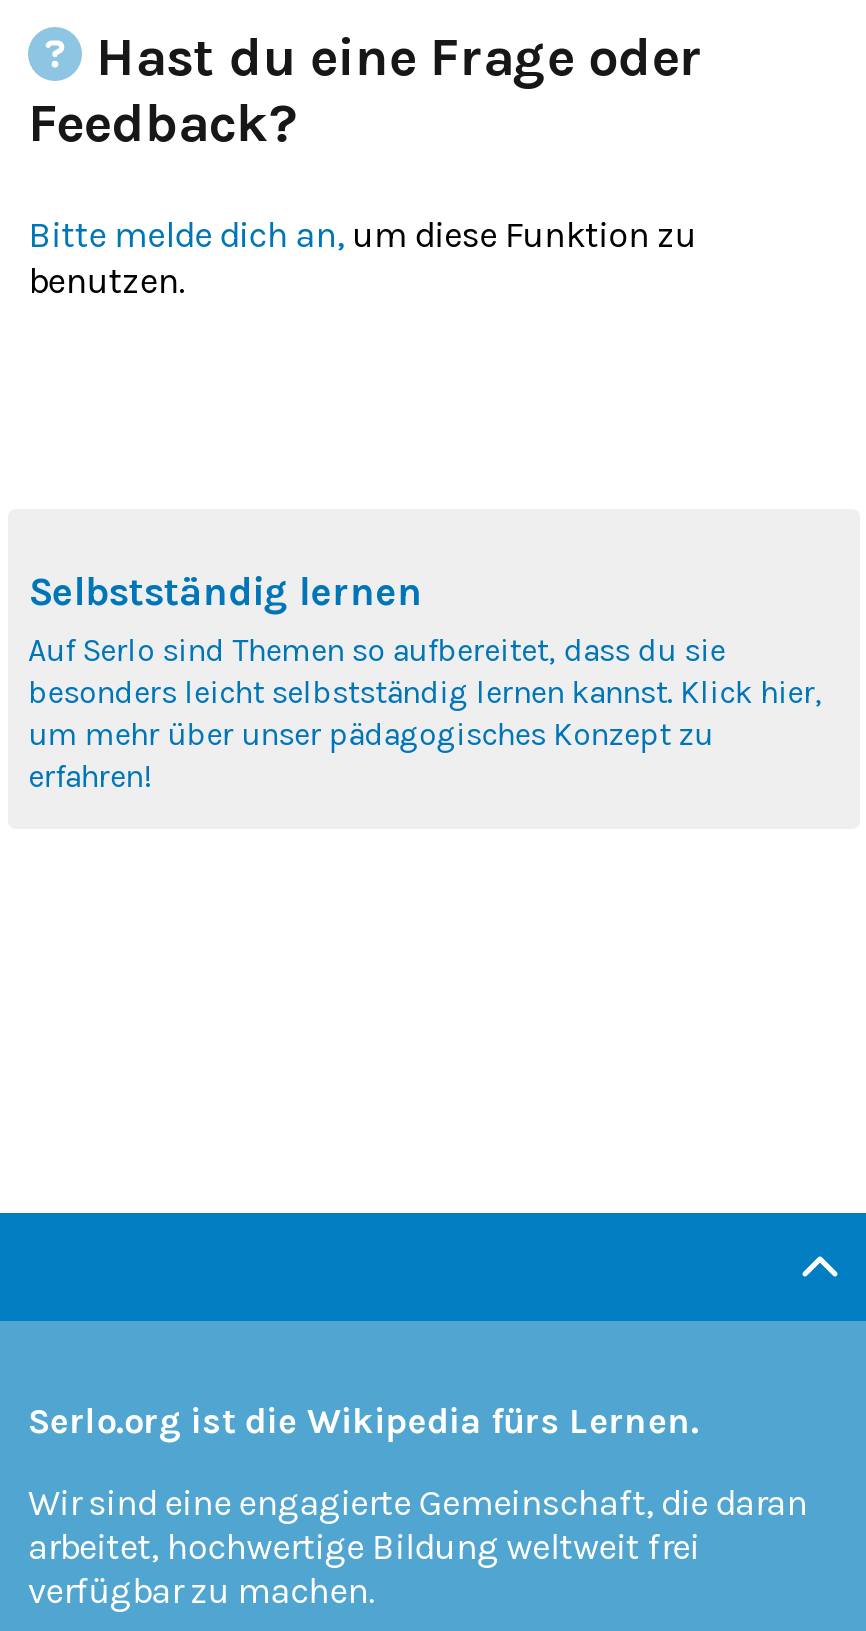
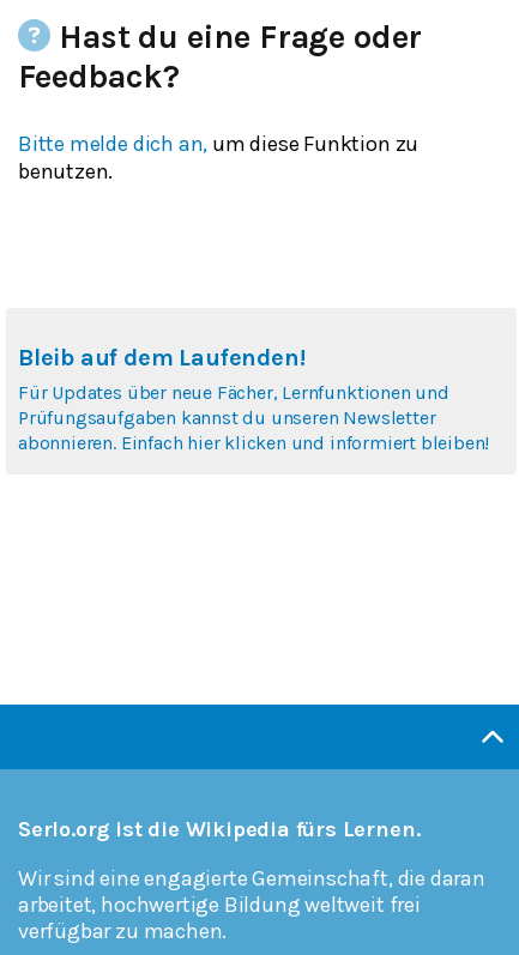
[28,568,822,794] Selbstständig lernen | Auf Serlo sind Themen so aufbereitet, dass du sie | besonders leicht selbstständig lernen kannst. Klick hier, | um mehr über unser pädagogisches Konzept zu | erfahren! -> [18,344,489,454] Bleib auf dem Laufenden! | Für Updates über neue Fächer, Lernfunktionen und | Prüfungsaufgaben kannst du unseren Newsletter | abonnieren. Einfach hier klicken und informiert bleiben!

